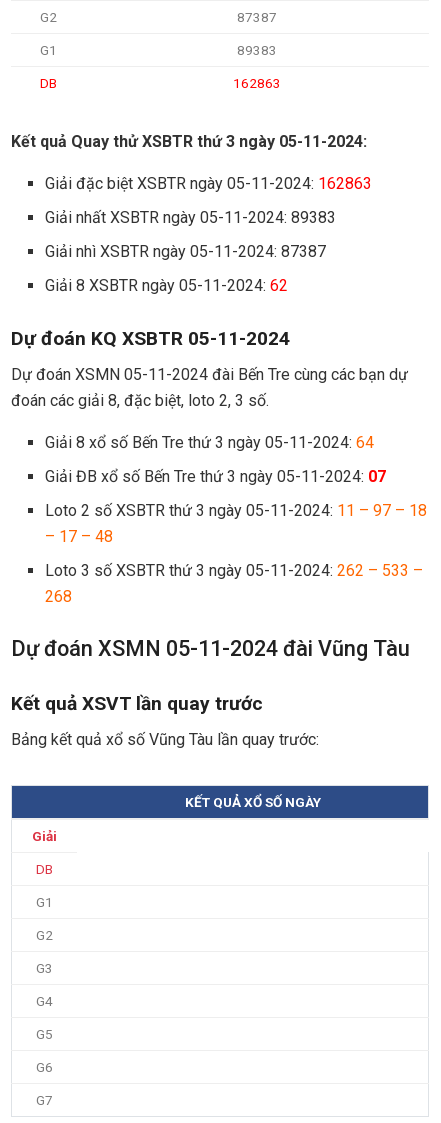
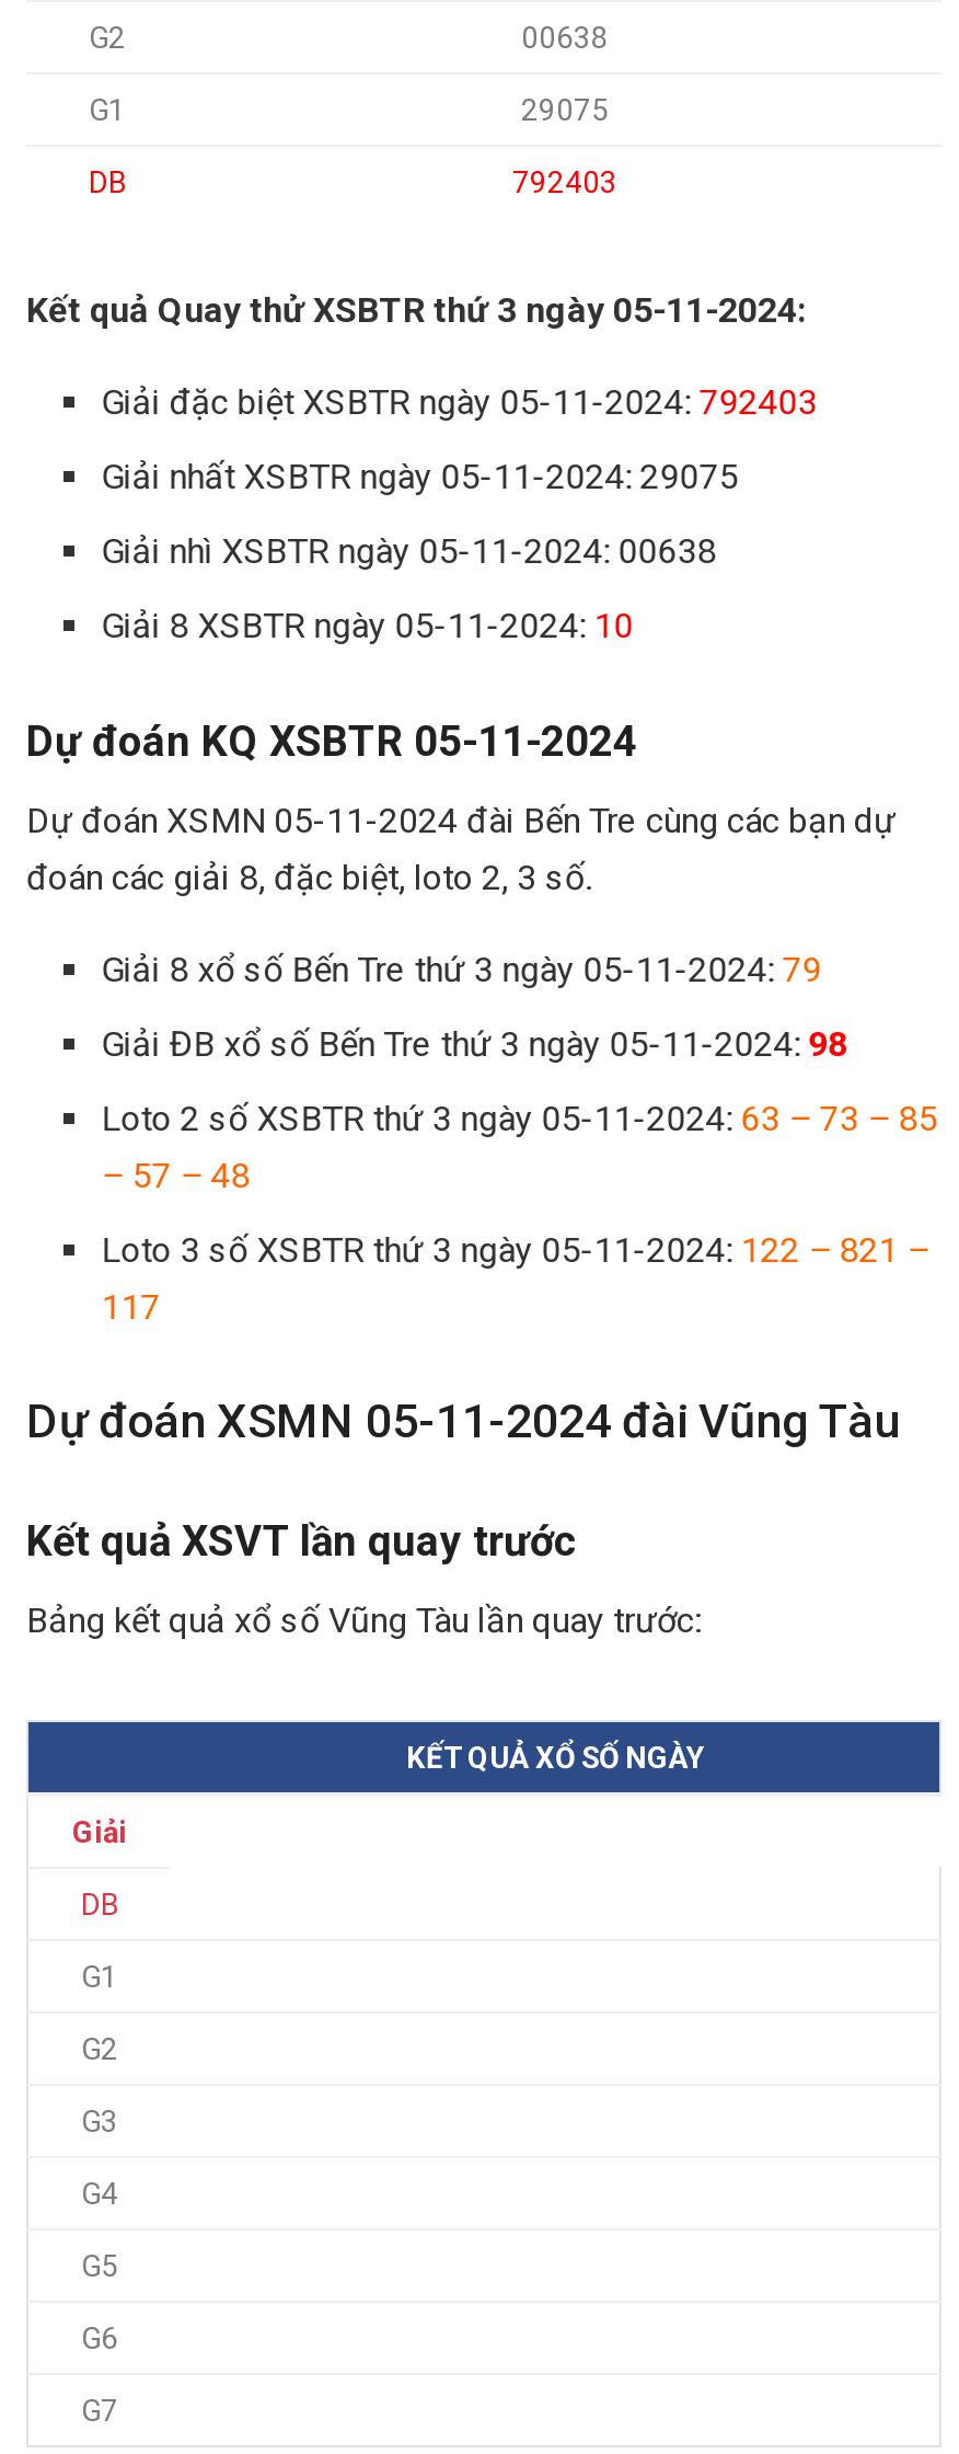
[237,9,277,25] 87387 -> [521,20,609,55] 00638
[237,42,277,58] 89383 -> [521,92,609,127] 29075
[233,75,281,91] 162863 -> [512,164,617,199] 792403
[45,174,372,193] Giải đặc biệt XSBTR ngày 05-11-2024: 162863 -> [101,381,817,423] Giải đặc biệt XSBTR ngày 05-11-2024: 792403
[45,208,336,227] Giải nhất XSBTR ngày 05-11-2024: 89383 -> [101,456,739,497] Giải nhất XSBTR ngày 05-11-2024: 29075
[45,242,326,261] Giải nhì XSBTR ngày 05-11-2024: 87387 -> [101,530,717,572] Giải nhì XSBTR ngày 05-11-2024: 00638
[45,276,288,295] Giải 8 XSBTR ngày 05-11-2024: 62 -> [101,605,633,646] Giải 8 XSBTR ngày 05-11-2024: 10
[45,433,374,452] Giải 8 xổ số Bến Tre thứ 3 ngày 05-11-2024: 64 -> [101,949,822,991] Giải 8 xổ số Bến Tre thứ 3 ngày 05-11-2024: 79
[45,467,386,486] Giải ĐB xổ số Bến Tre thứ 3 ngày 05-11-2024: 07 -> [101,1024,848,1065] Giải ĐB xổ số Bến Tre thứ 3 ngày 05-11-2024: 98
[45,501,427,520] Loto 2 số XSBTR thứ 3 ngày 05-11-2024: 11 – 97 – 18 -> [101,1098,938,1140] Loto 2 số XSBTR thứ 3 ngày 05-11-2024: 63 – 73 – 85
[45,527,113,546] – 17 – 48 -> [101,1155,250,1197] – 57 – 48
[45,561,423,580] Loto 3 số XSBTR thứ 3 ngày 05-11-2024: 262 – 533 – -> [101,1230,929,1271] Loto 3 số XSBTR thứ 3 ngày 05-11-2024: 122 – 821 –
[45,587,72,606] 268 -> [101,1287,160,1328] 117

